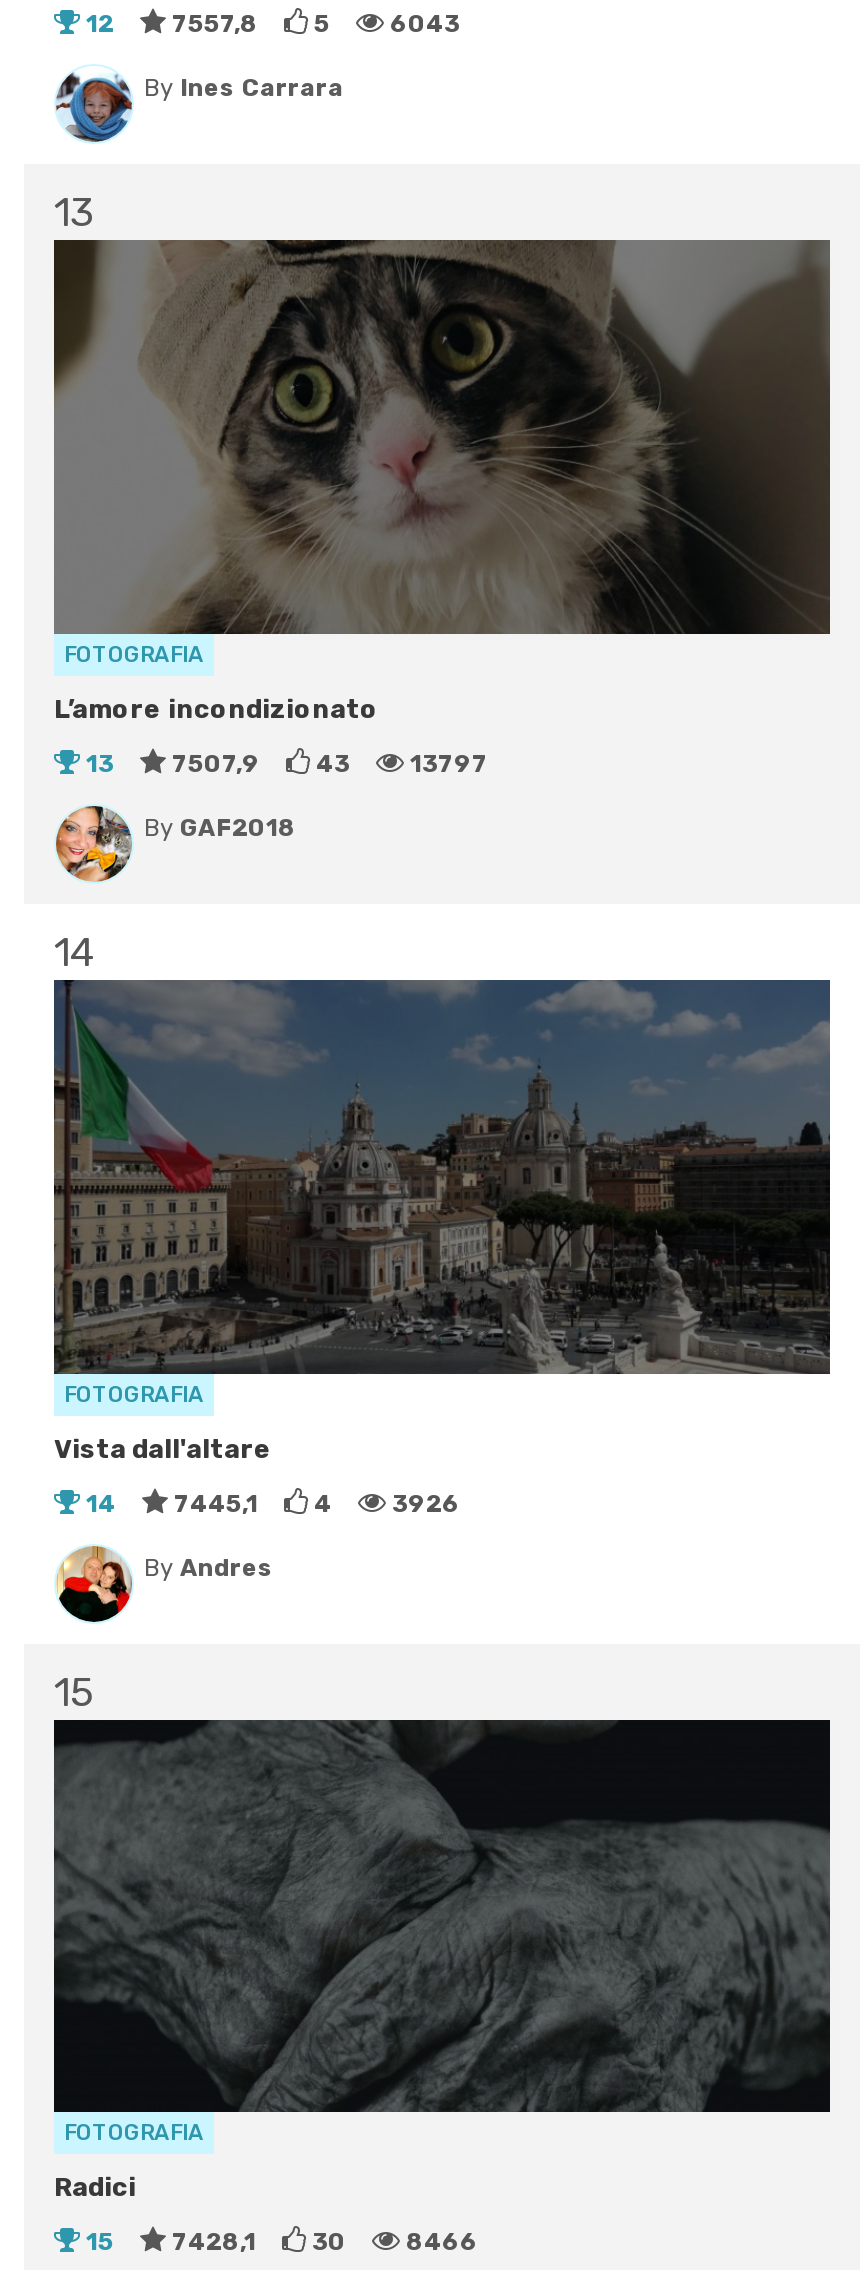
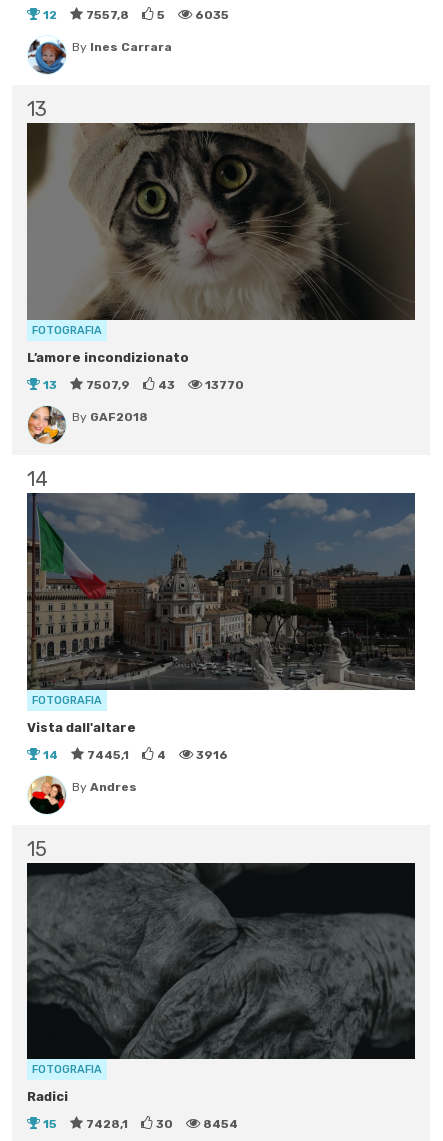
[390,11,460,39] 6043 -> [195,8,229,22] 6035
[410,750,488,778] 13797 -> [205,378,244,392] 13770
[392,1489,460,1517] 3926 -> [196,747,228,761] 3916
[406,2228,478,2256] 8466 -> [203,1117,238,1131] 8454

